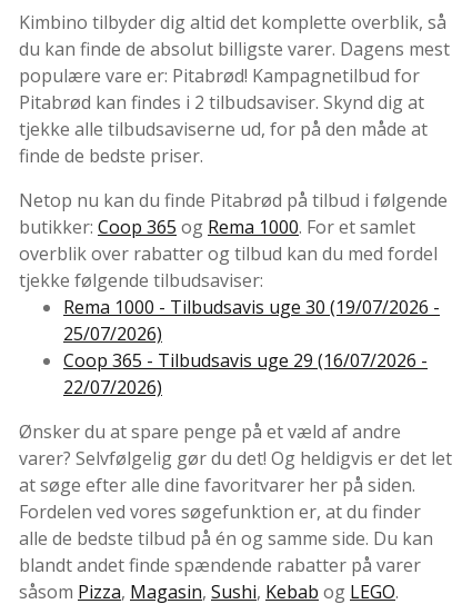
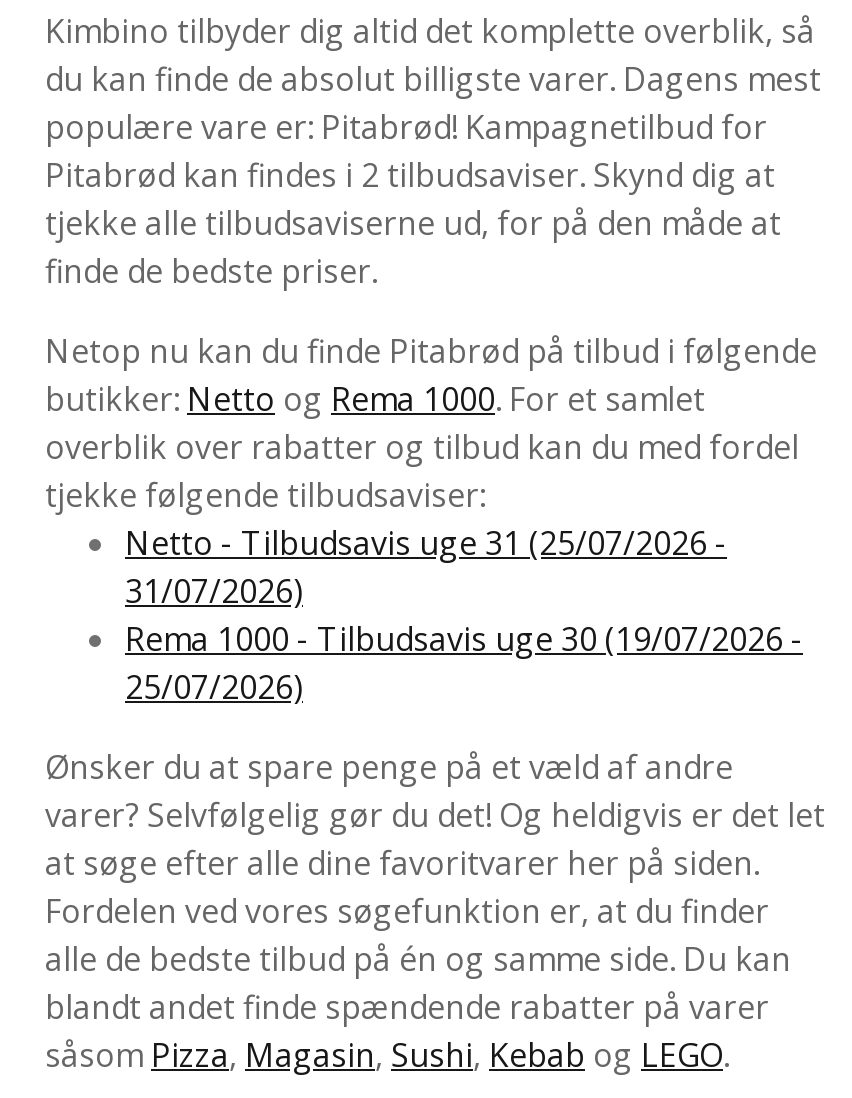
[19,215,415,239] butikker: Coop 365 og Rema 1000. For et samlet -> [45,377,705,421] butikker: Netto og Rema 1000. For et samlet
none -> [125,521,727,613] Netto - Tilbudsavis uge 31 (25/07/2026 - | 31/07/2026)
moved [63,295,440,346] -> [125,617,803,709]: Rema 1000 - Tilbudsavis uge 30 (19/07/2026 - | 25/07/2026)
[63,348,428,400] Coop 365 - Tilbudsavis uge 29 (16/07/2026 - | 22/07/2026) -> none

